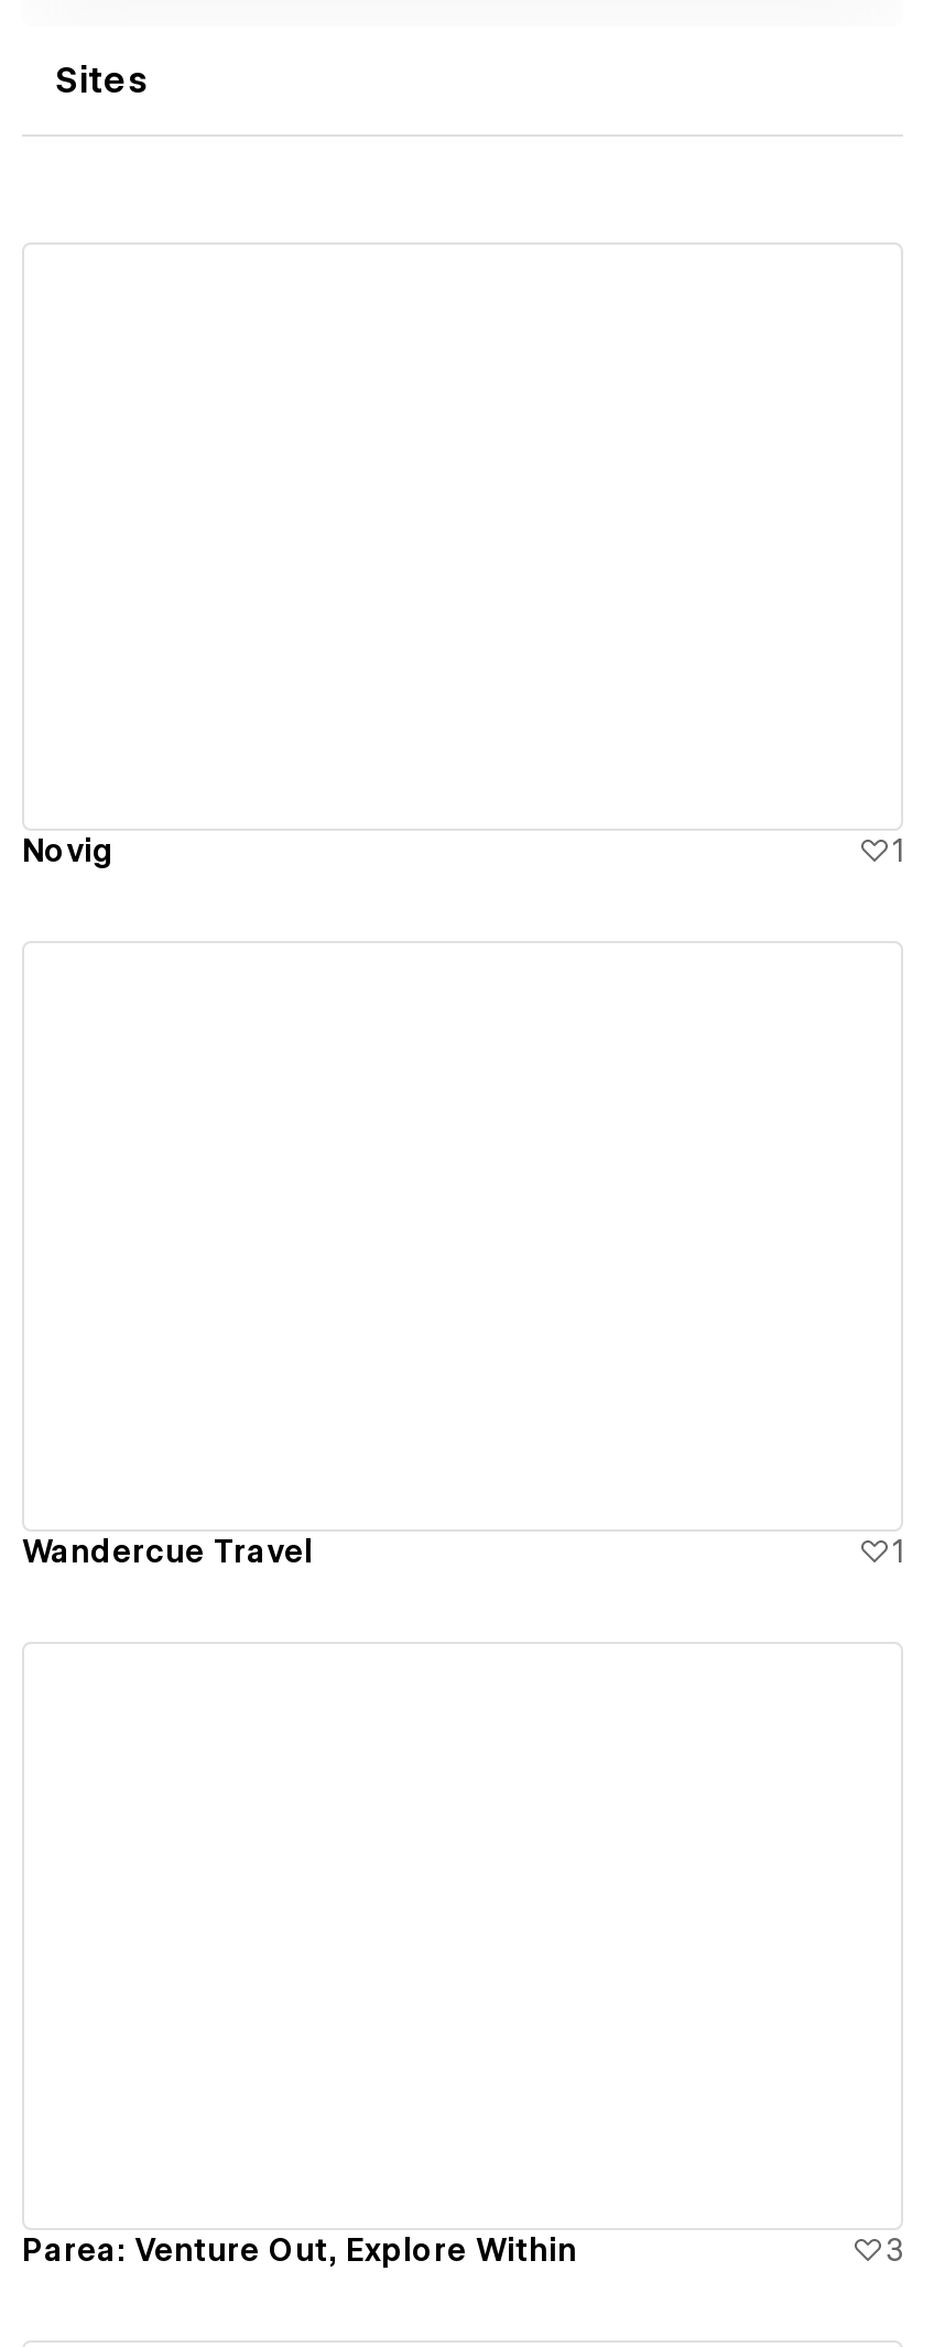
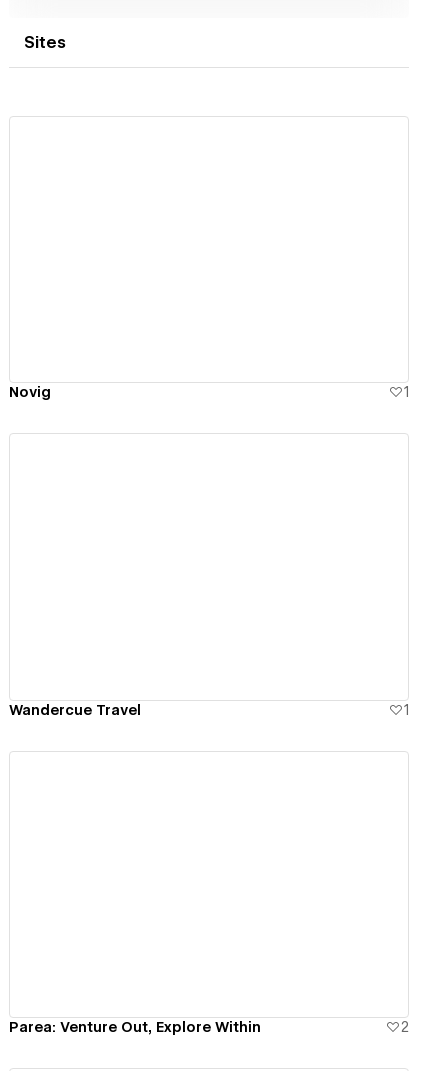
[886,2232,903,2268] 3 -> [401,1019,409,1035] 2

